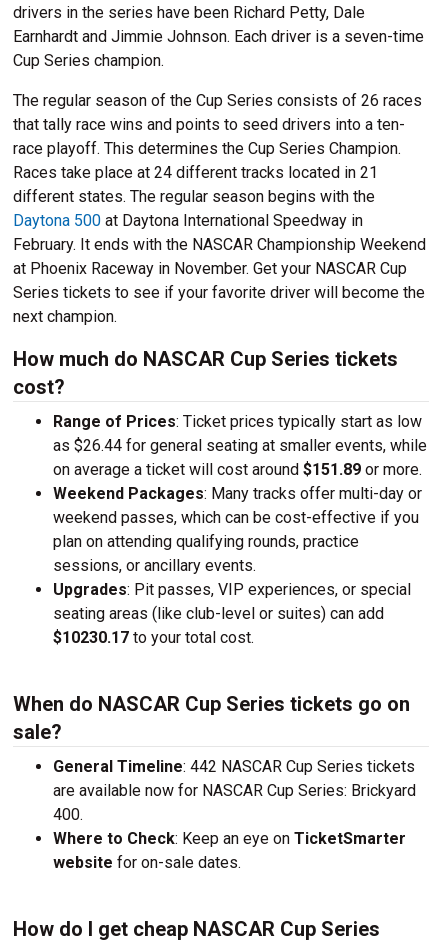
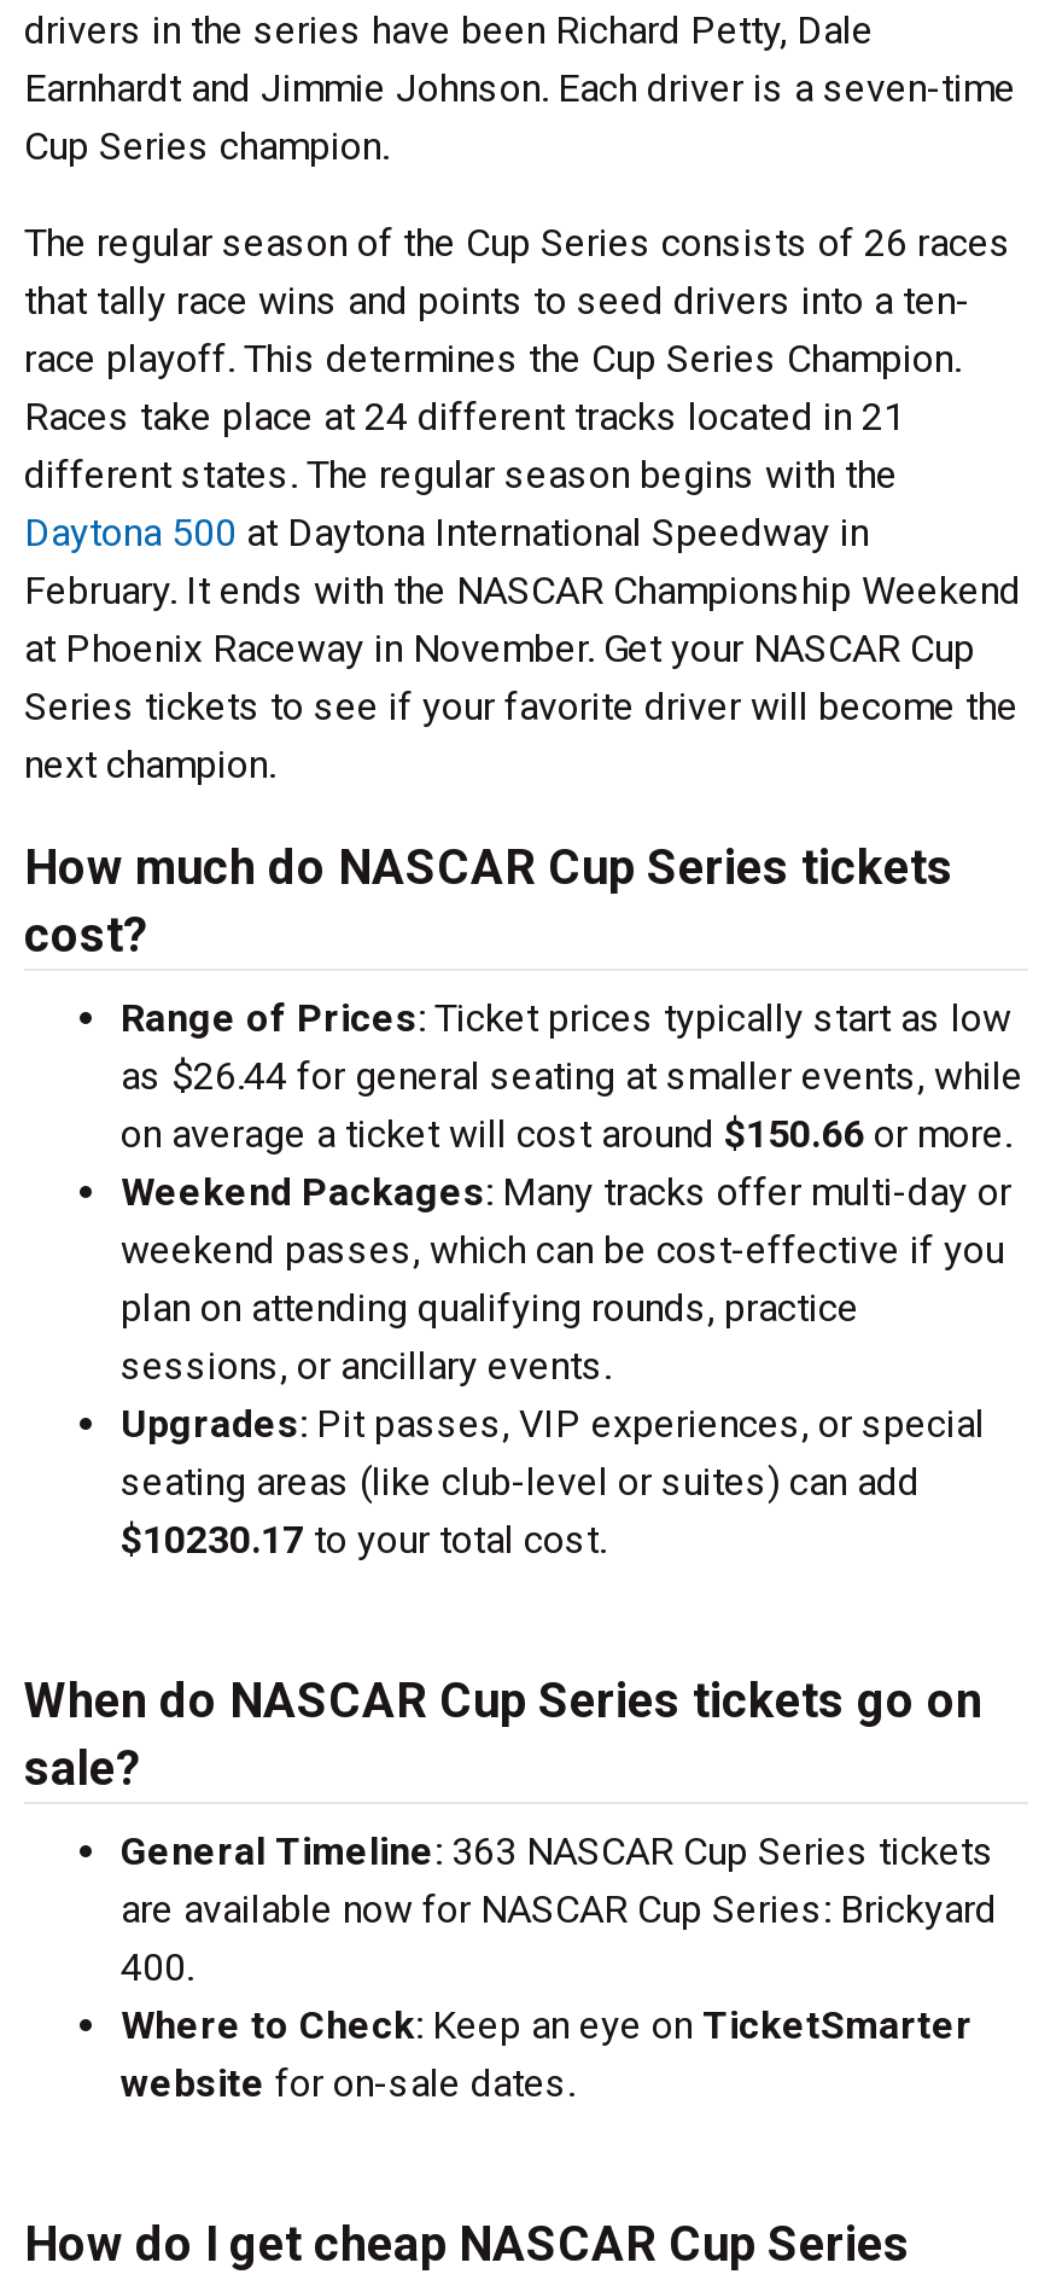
[53,460,422,479] on average a ticket will cost around $151.89 or more. -> [121,1111,1011,1157] on average a ticket will cost around $150.66 or more.
[53,757,415,776] General Timeline: 442 NASCAR Cup Series tickets -> [121,1828,994,1874] General Timeline: 363 NASCAR Cup Series tickets

